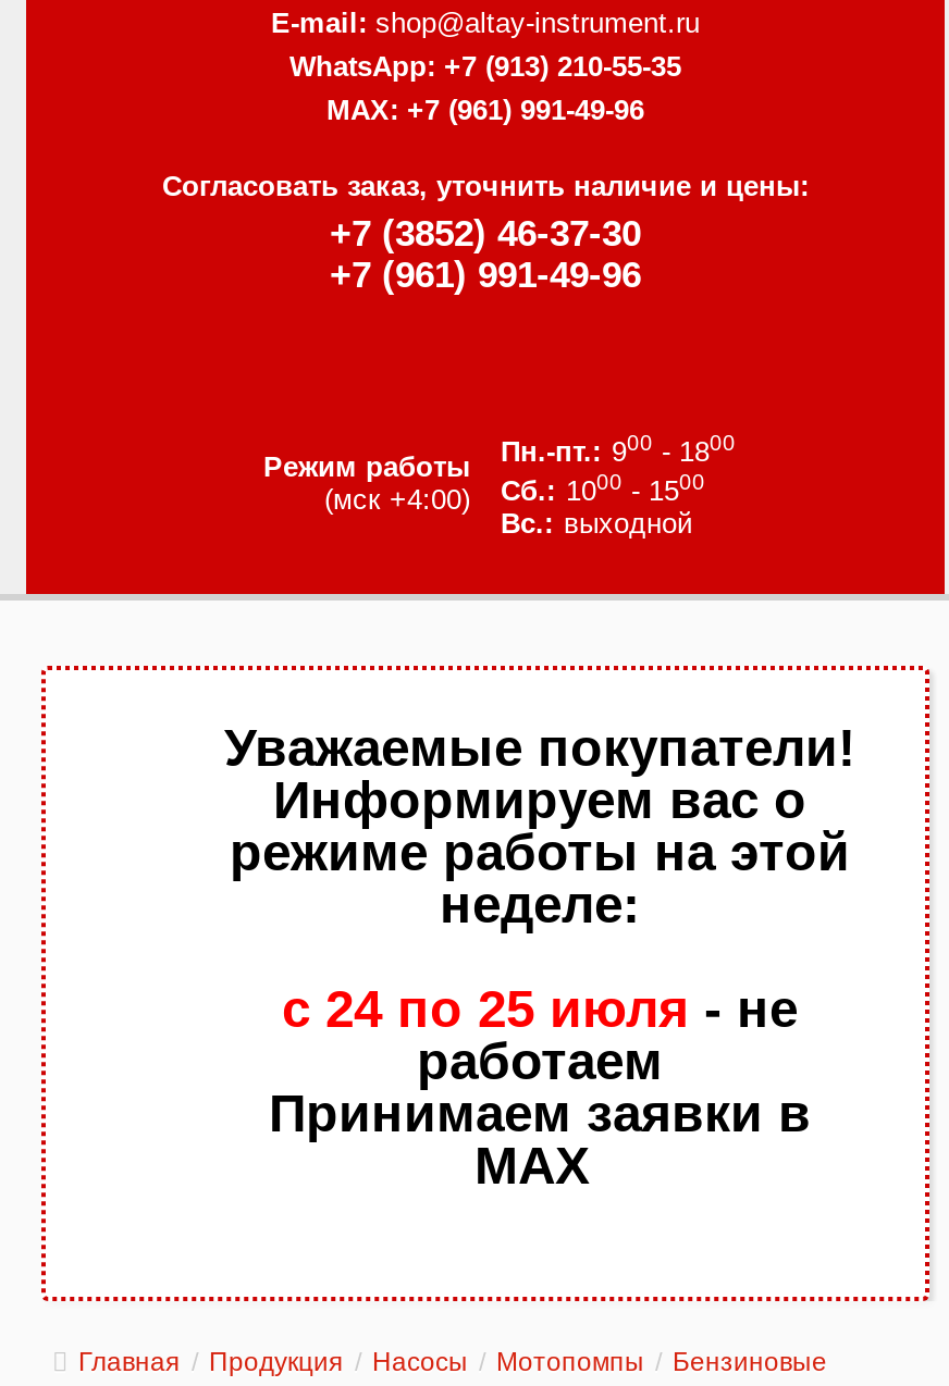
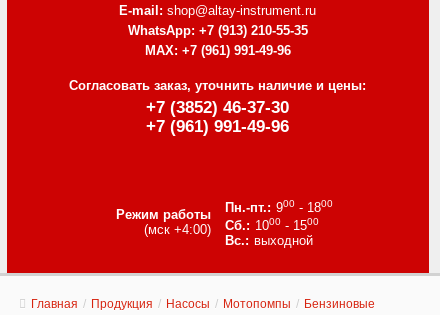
[39,664,932,1301] [image] | Уважаемые покупатели! | Информируем вас о | режиме работы на этой | неделе: | с 24 по 25 июля - не | работаем | Принимаем заявки в | MAX -> none

